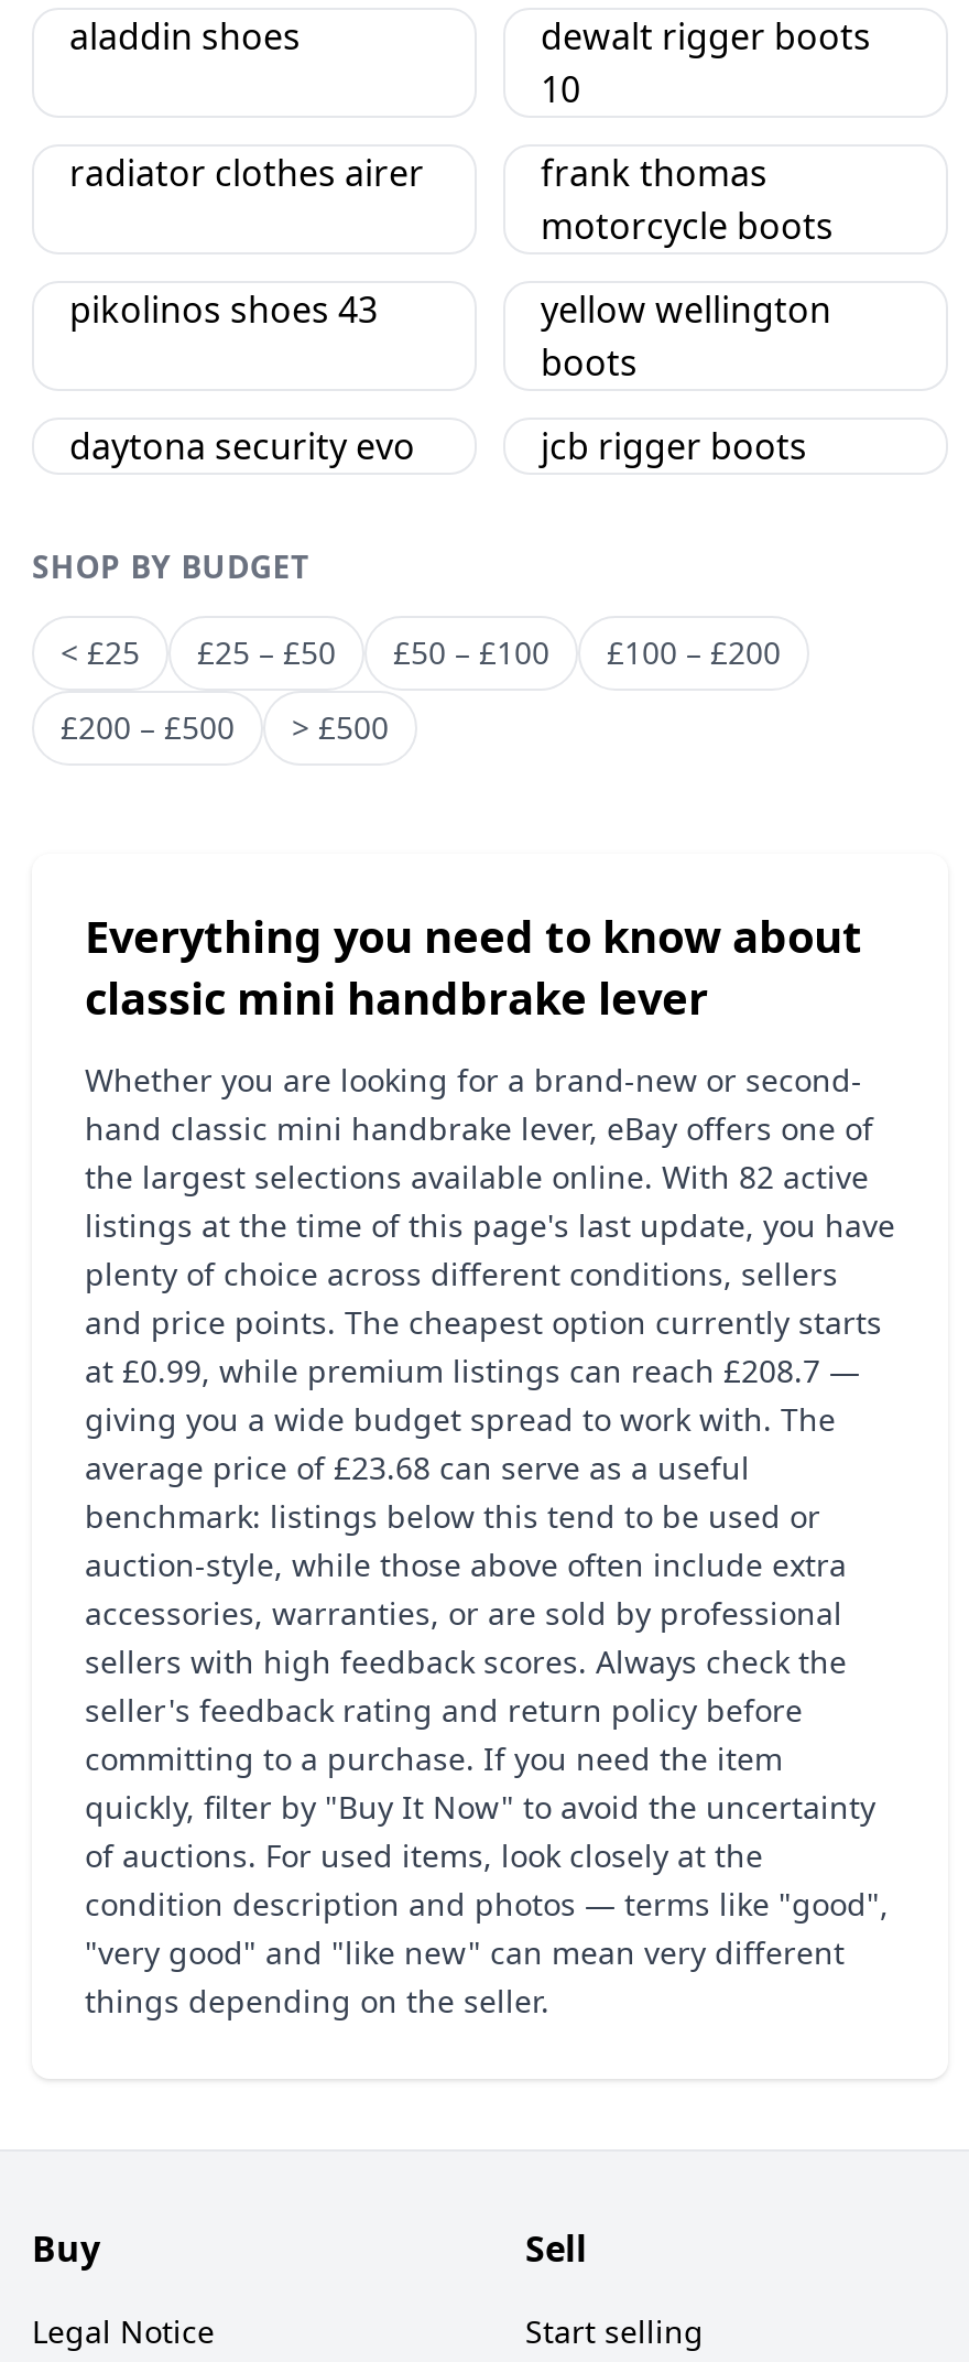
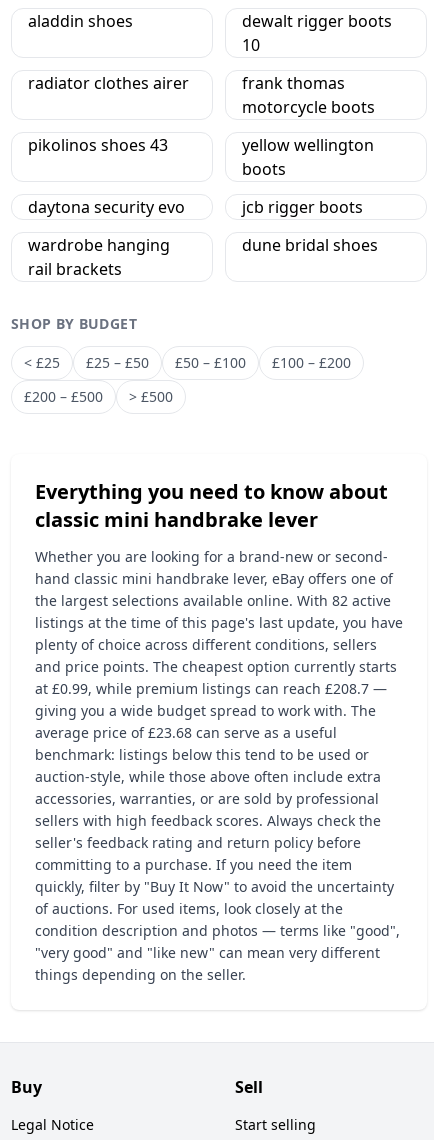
none -> [28,234,170,280] wardrobe hanging | rail brackets
none -> [242,234,378,256] dune bridal shoes

